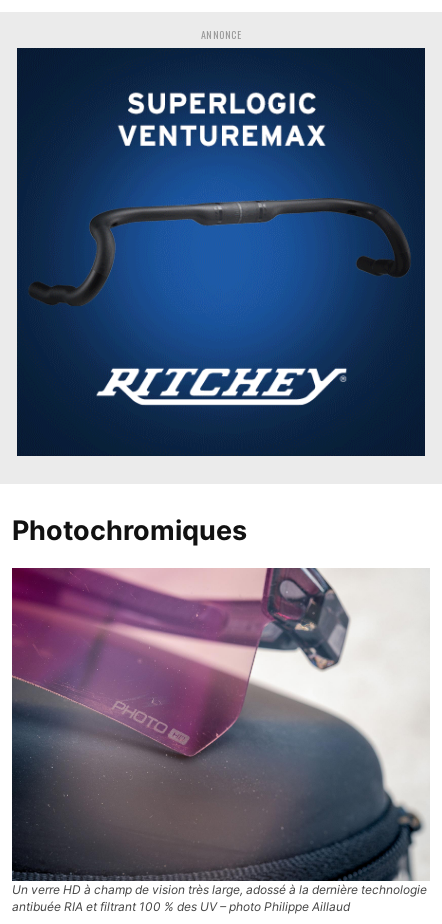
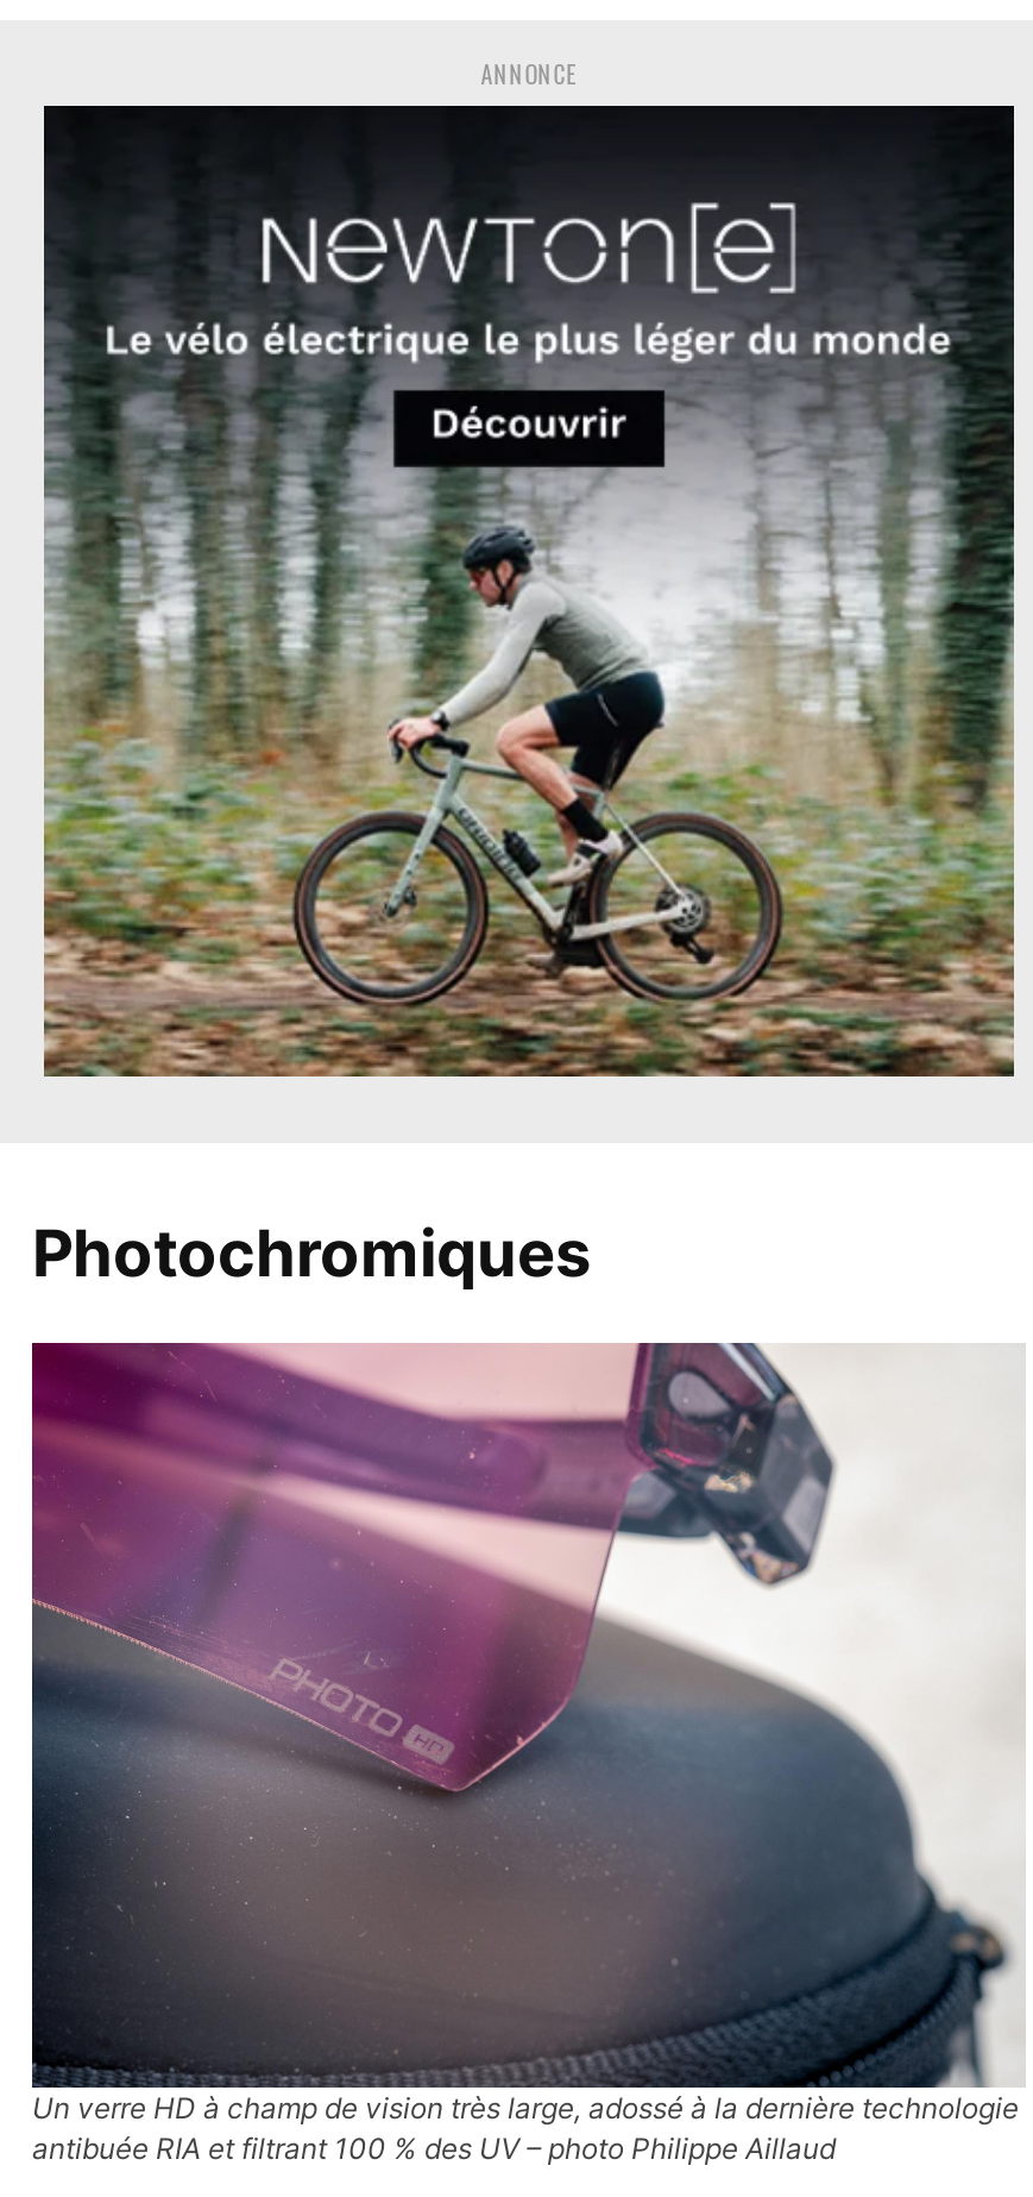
[16,48,426,457] [image] -> [42,106,1016,1079] [image]

